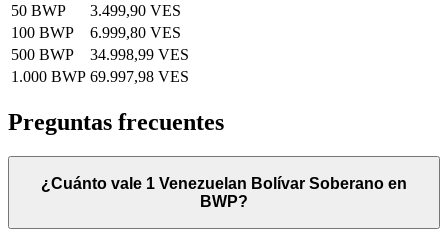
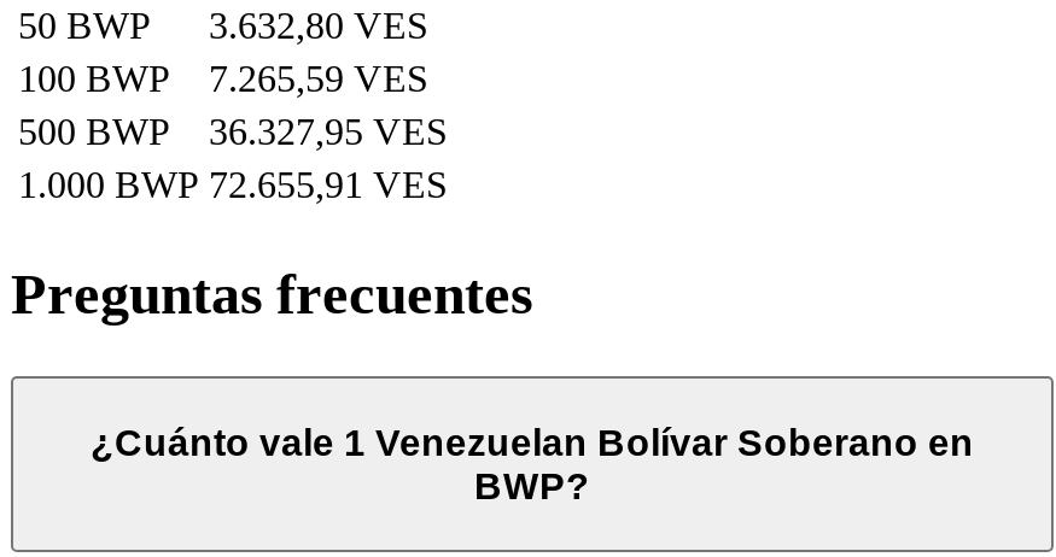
[11,2,181,19] 50 BWP 3.499,90 VES -> [18,5,428,46] 50 BWP 3.632,80 VES
[11,24,181,41] 100 BWP 6.999,80 VES -> [18,58,428,99] 100 BWP 7.265,59 VES
[11,46,189,63] 500 BWP 34.998,99 VES -> [18,111,448,152] 500 BWP 36.327,95 VES
[11,68,189,85] 1.000 BWP 69.997,98 VES -> [18,164,448,205] 1.000 BWP 72.655,91 VES

